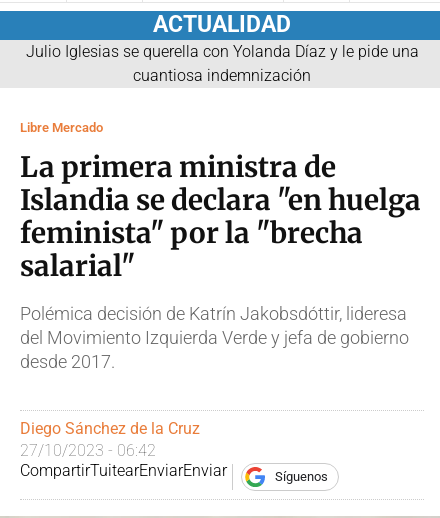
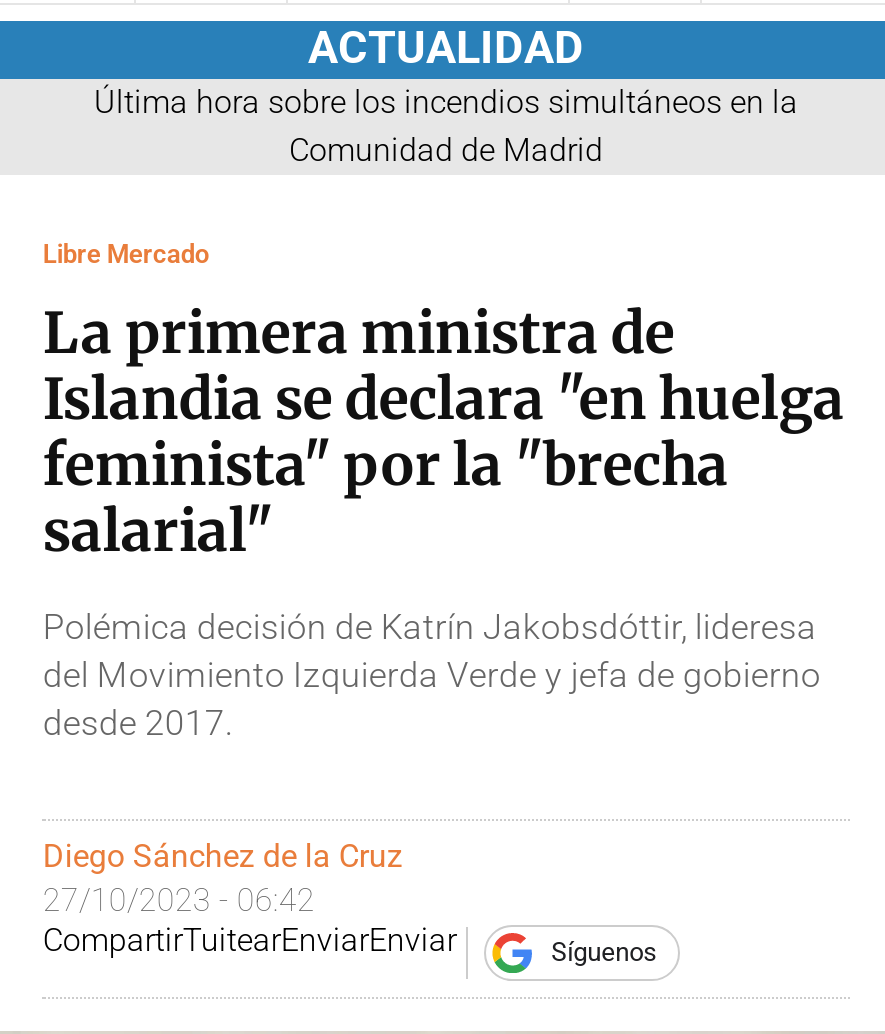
[25,42,418,85] Julio Iglesias se querella con Yolanda Díaz y le pide una | cuantiosa indemnización -> [94,82,798,168] Última hora sobre los incendios simultáneos en la | Comunidad de Madrid

